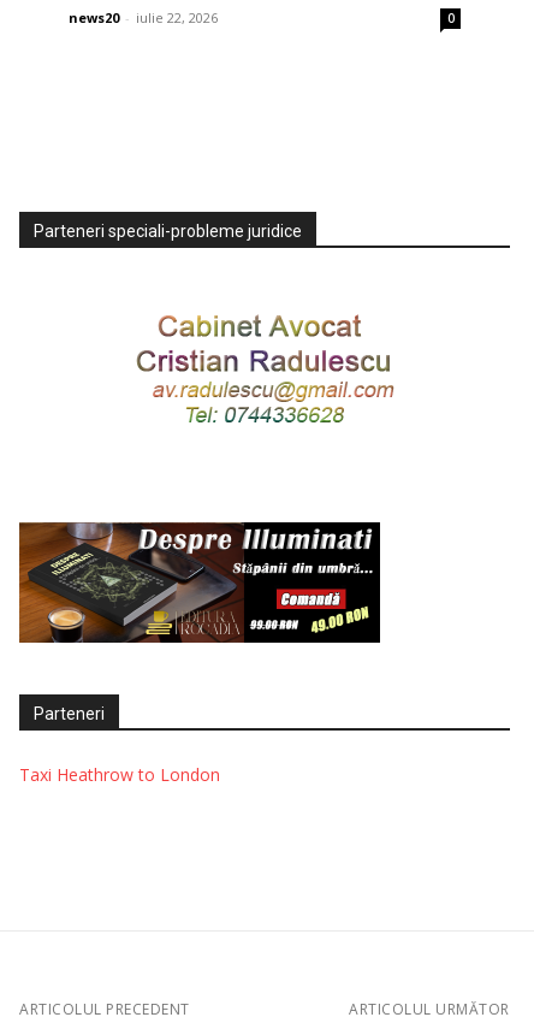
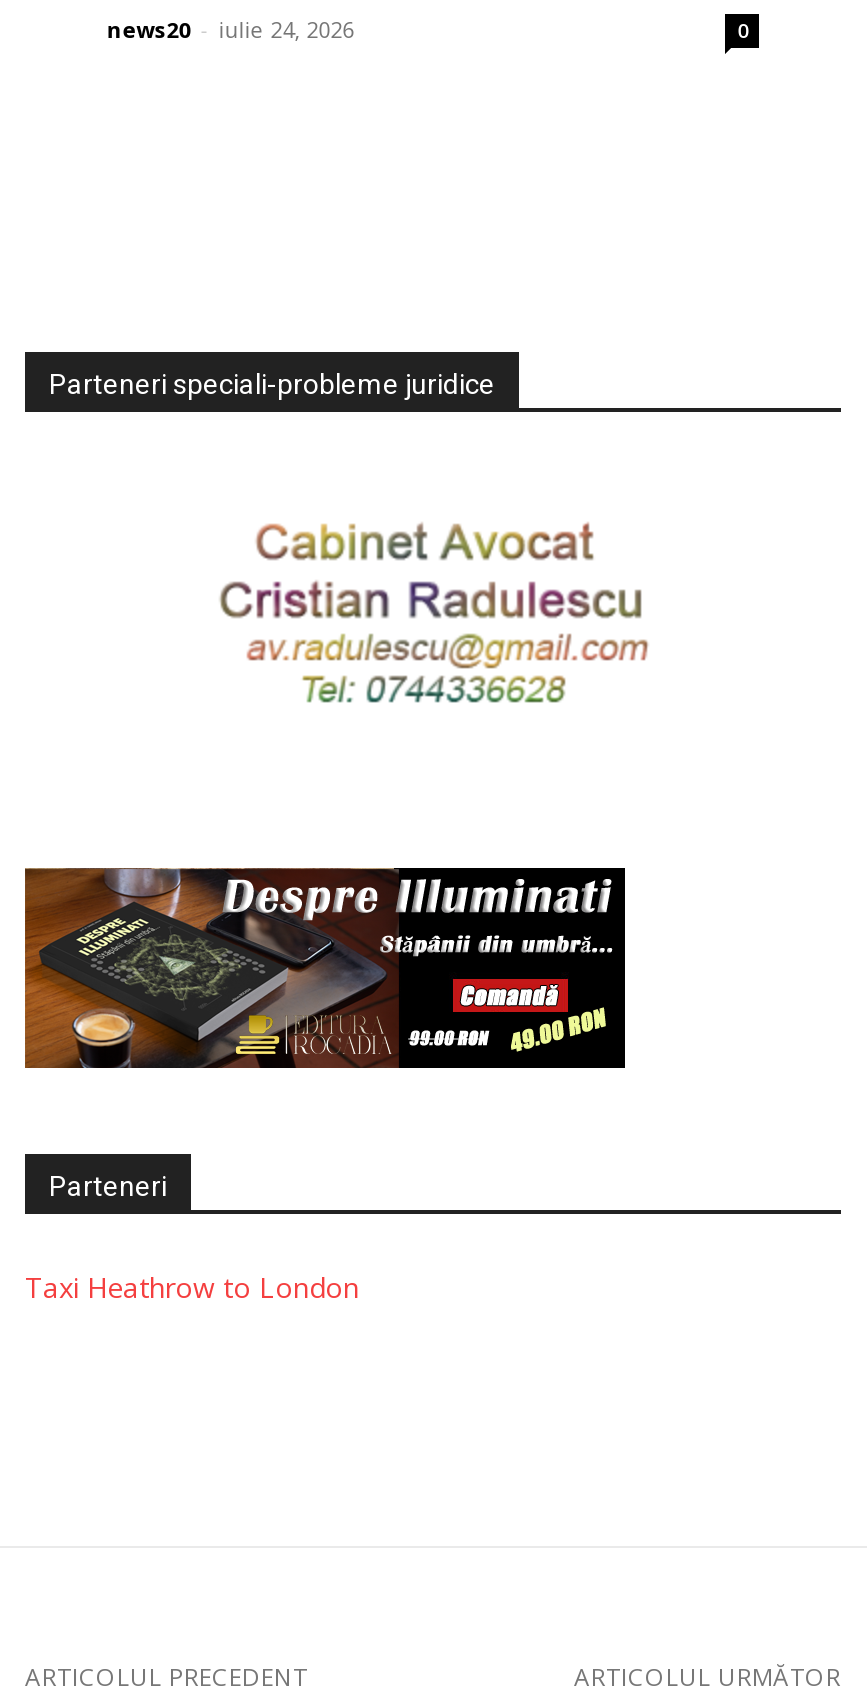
[68,9,217,27] news20 - iulie 22, 2026 -> [107,15,355,45] news20 - iulie 24, 2026

